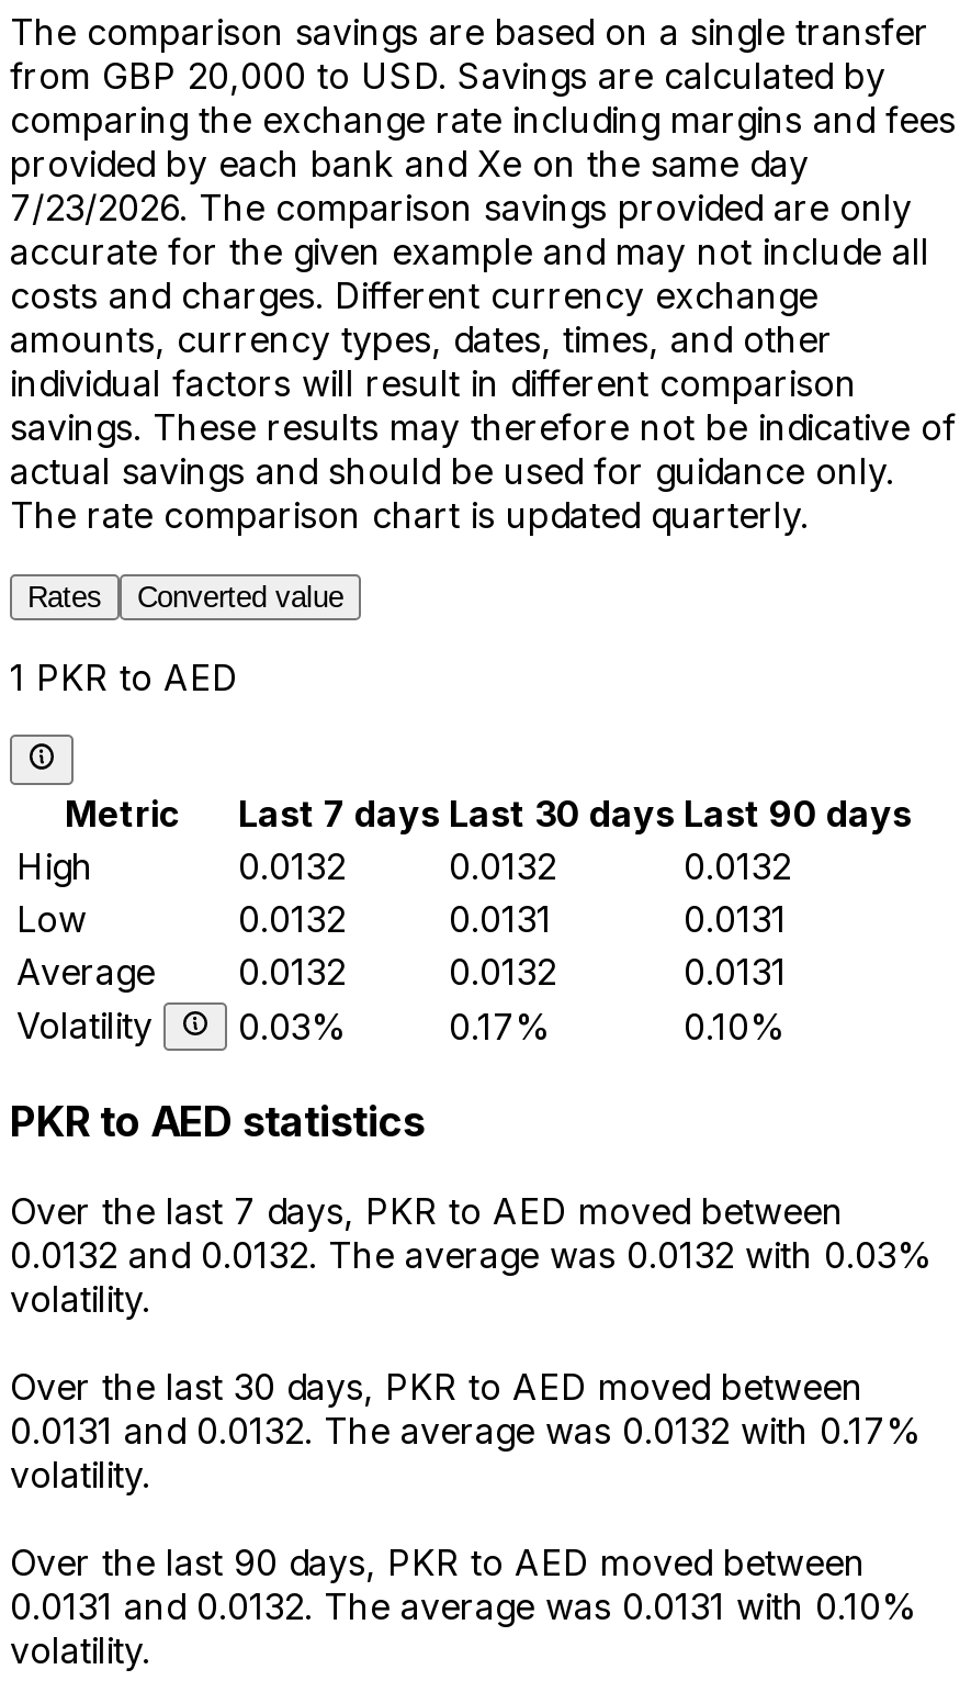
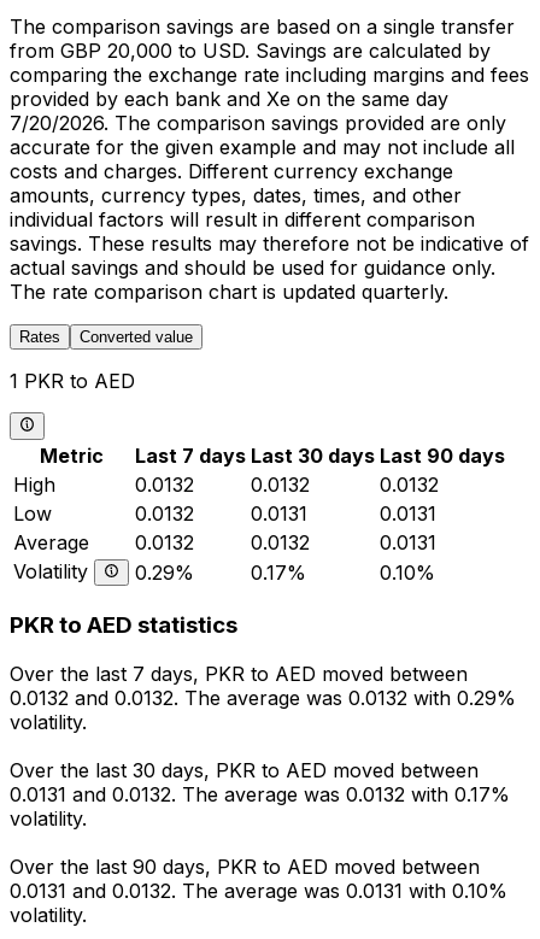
[10,186,912,230] 7/23/2026. The comparison savings provided are only -> [10,111,506,135] 7/20/2026. The comparison savings provided are only
[16,1002,346,1048] Volatility 0.03% -> [13,559,194,584] Volatility 0.29%
[10,1233,932,1277] 0.0132 and 0.0132. The average was 0.0132 with 0.03% -> [10,686,516,710] 0.0132 and 0.0132. The average was 0.0132 with 0.29%

